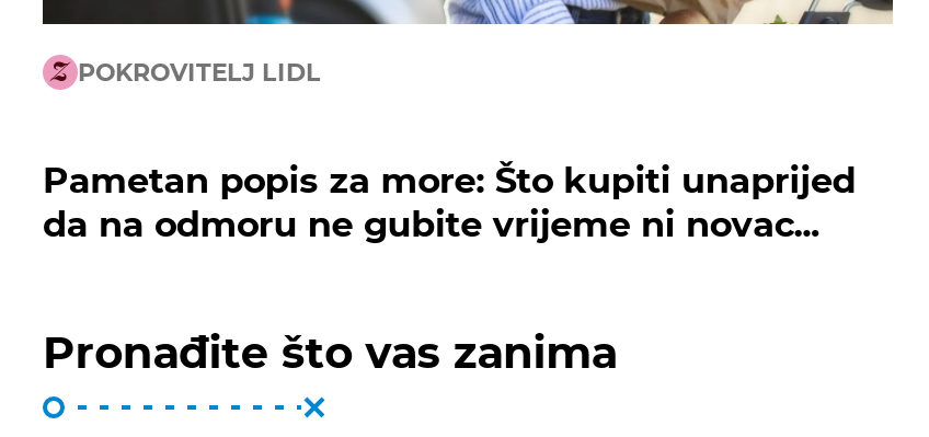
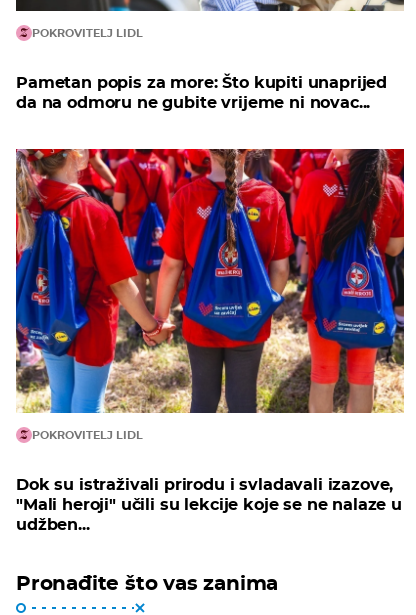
none -> [15,148,405,534] [image] | POKROVITELJ LIDL | Dok su istraživali prirodu i svladavali izazove, | "Mali heroji" učili su lekcije koje se ne nalaze u | udžben...

